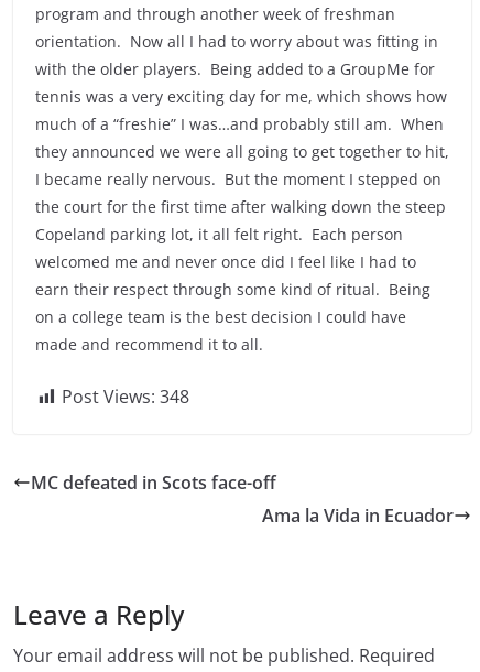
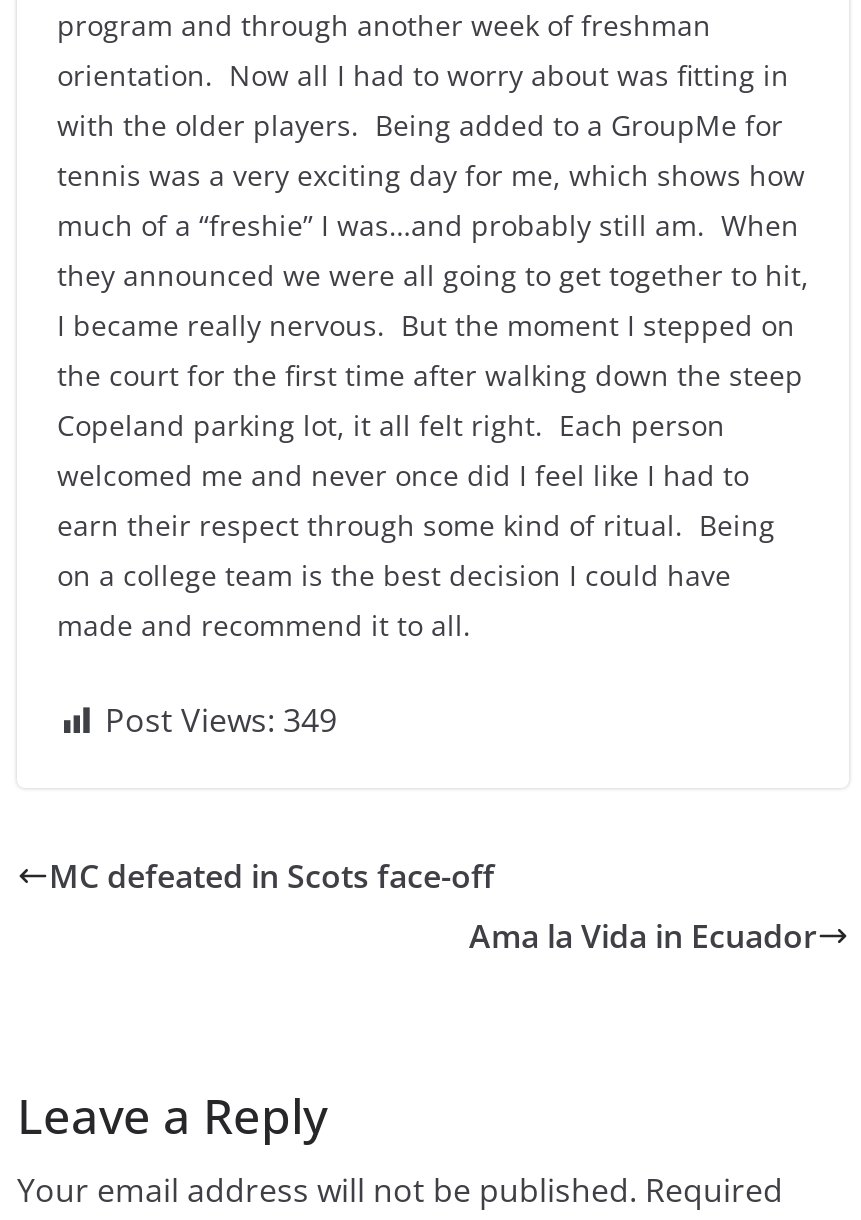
[62,385,189,409] Post Views: 348 -> [105,699,337,743] Post Views: 349

